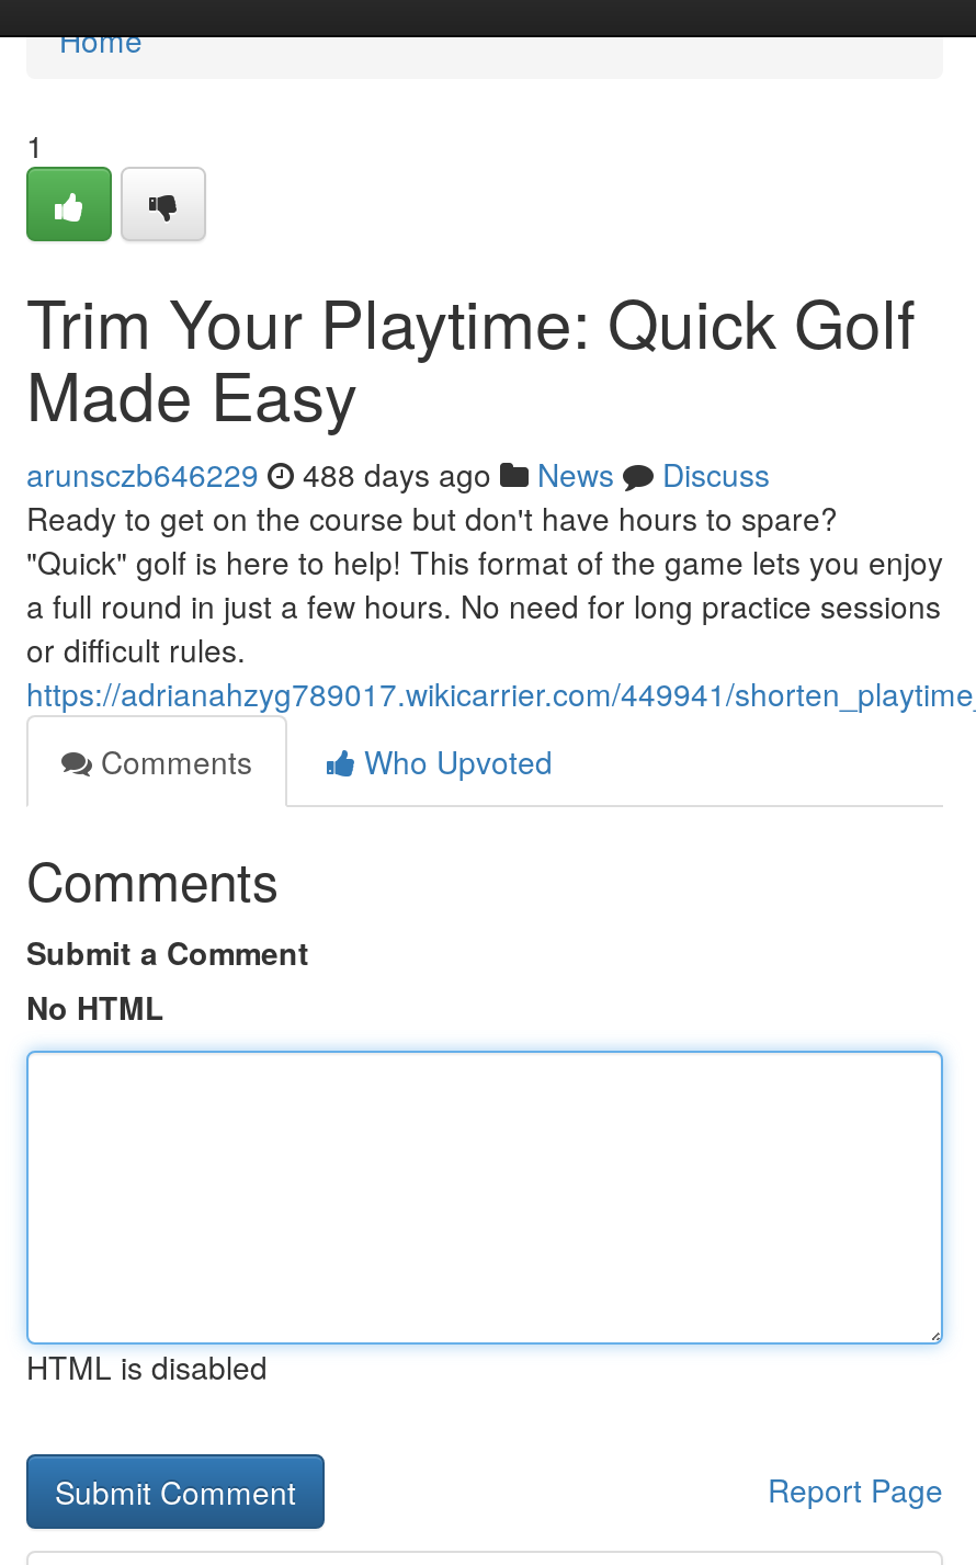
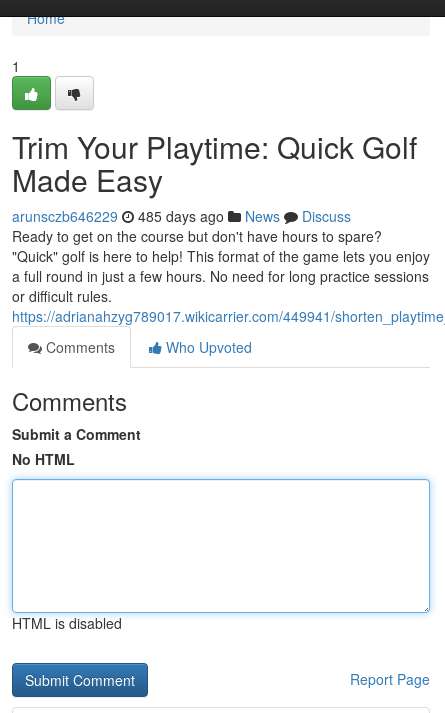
[26,452,770,496] arunsczb646229 488 days ago News Discuss -> [12,206,351,226] arunsczb646229 485 days ago News Discuss

